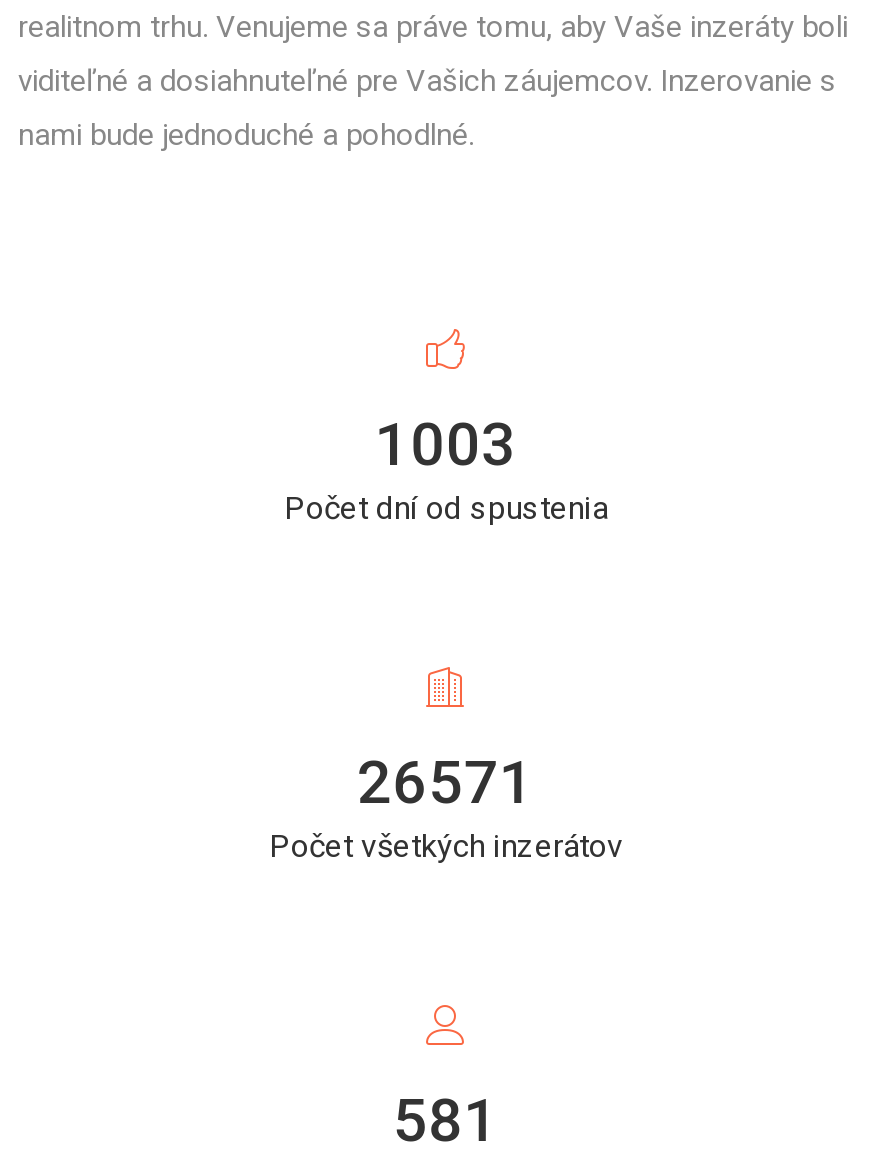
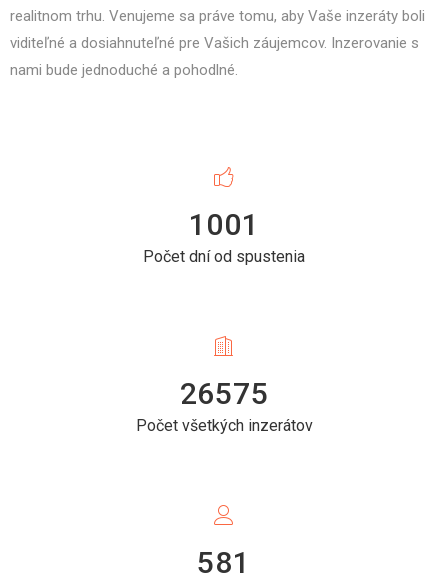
[375,409,517,479] 1003 -> [188,207,259,242] 1001
[357,747,535,817] 26571 -> [180,376,268,411] 26575

